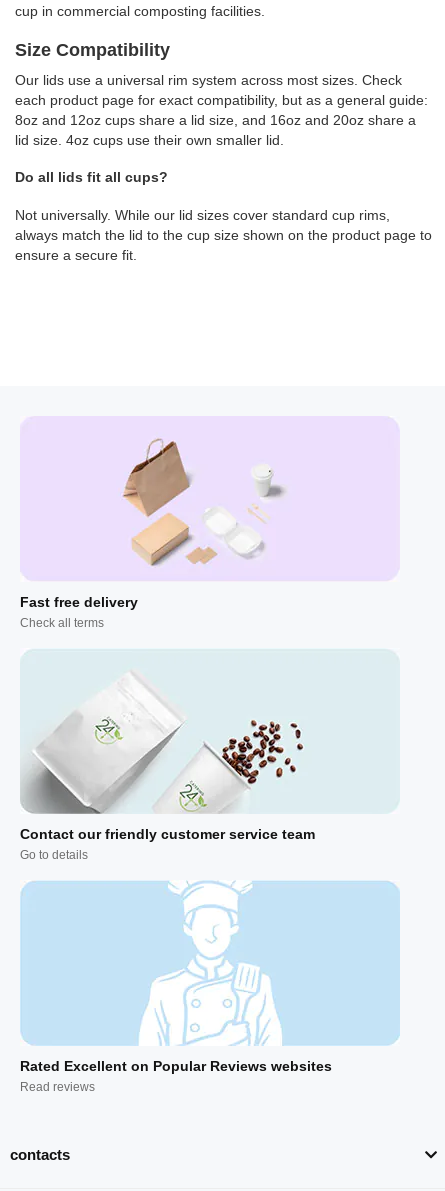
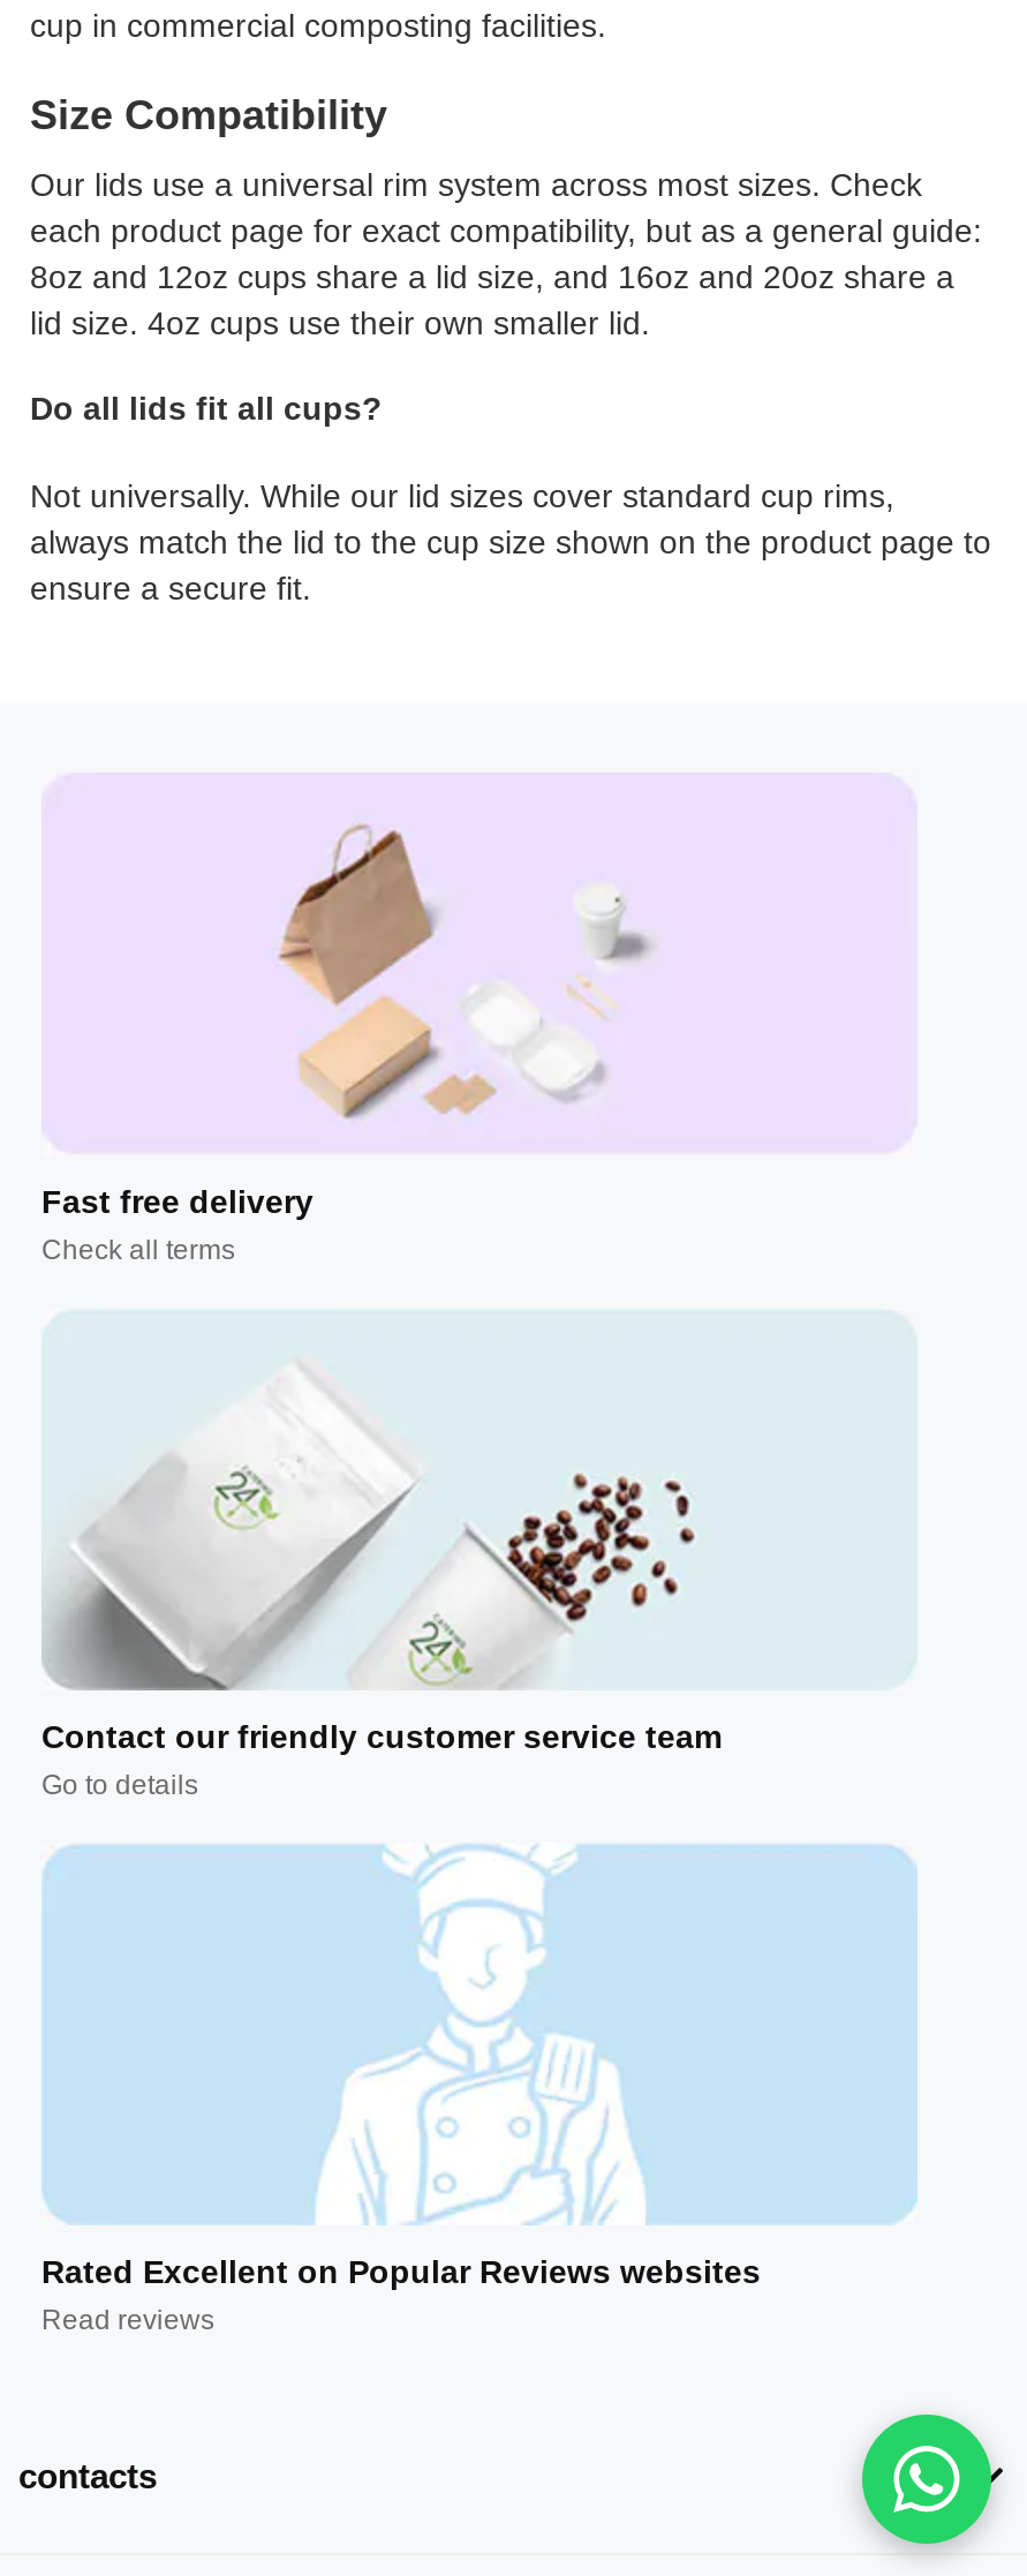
none -> [855,2410,998,2558] [image]

